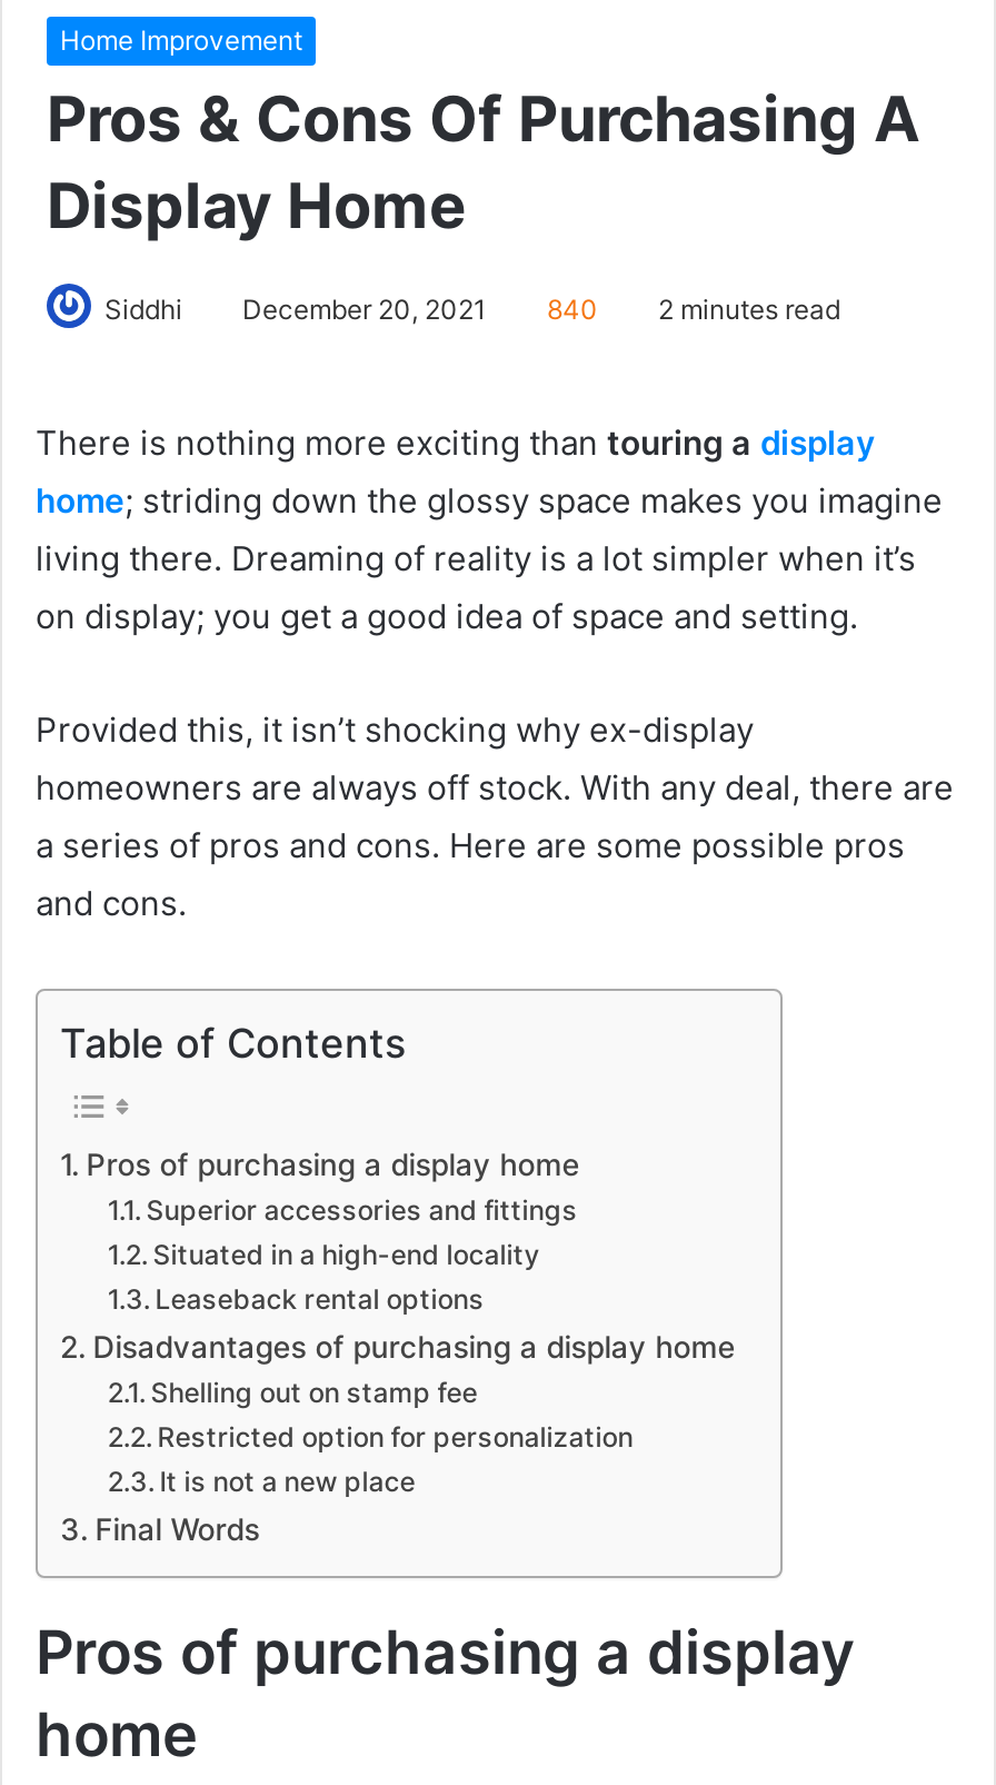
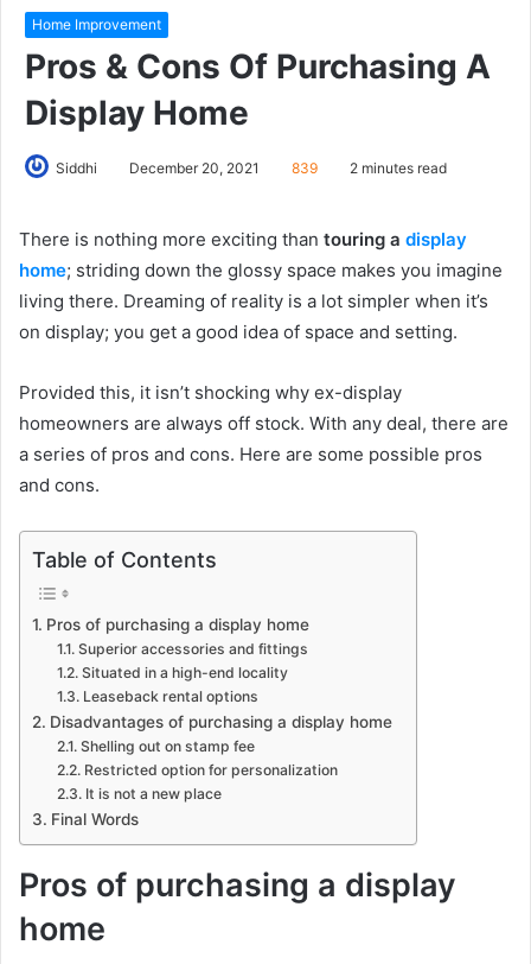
[104,292,840,325] Siddhi December 20, 2021 840 2 minutes read -> [56,159,447,177] Siddhi December 20, 2021 839 2 minutes read

